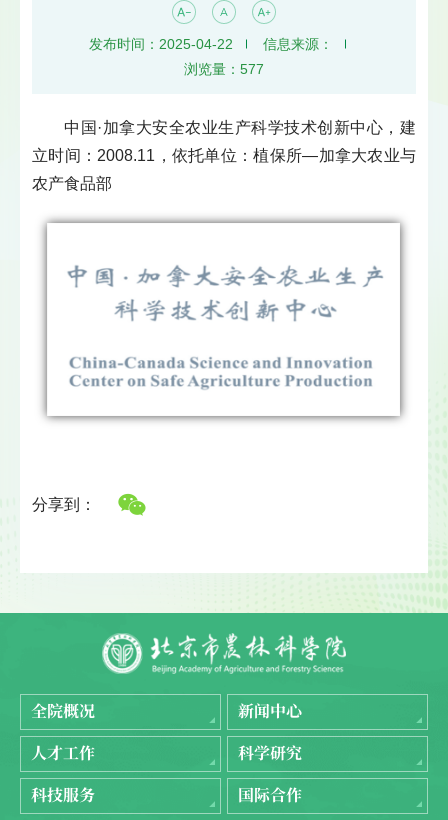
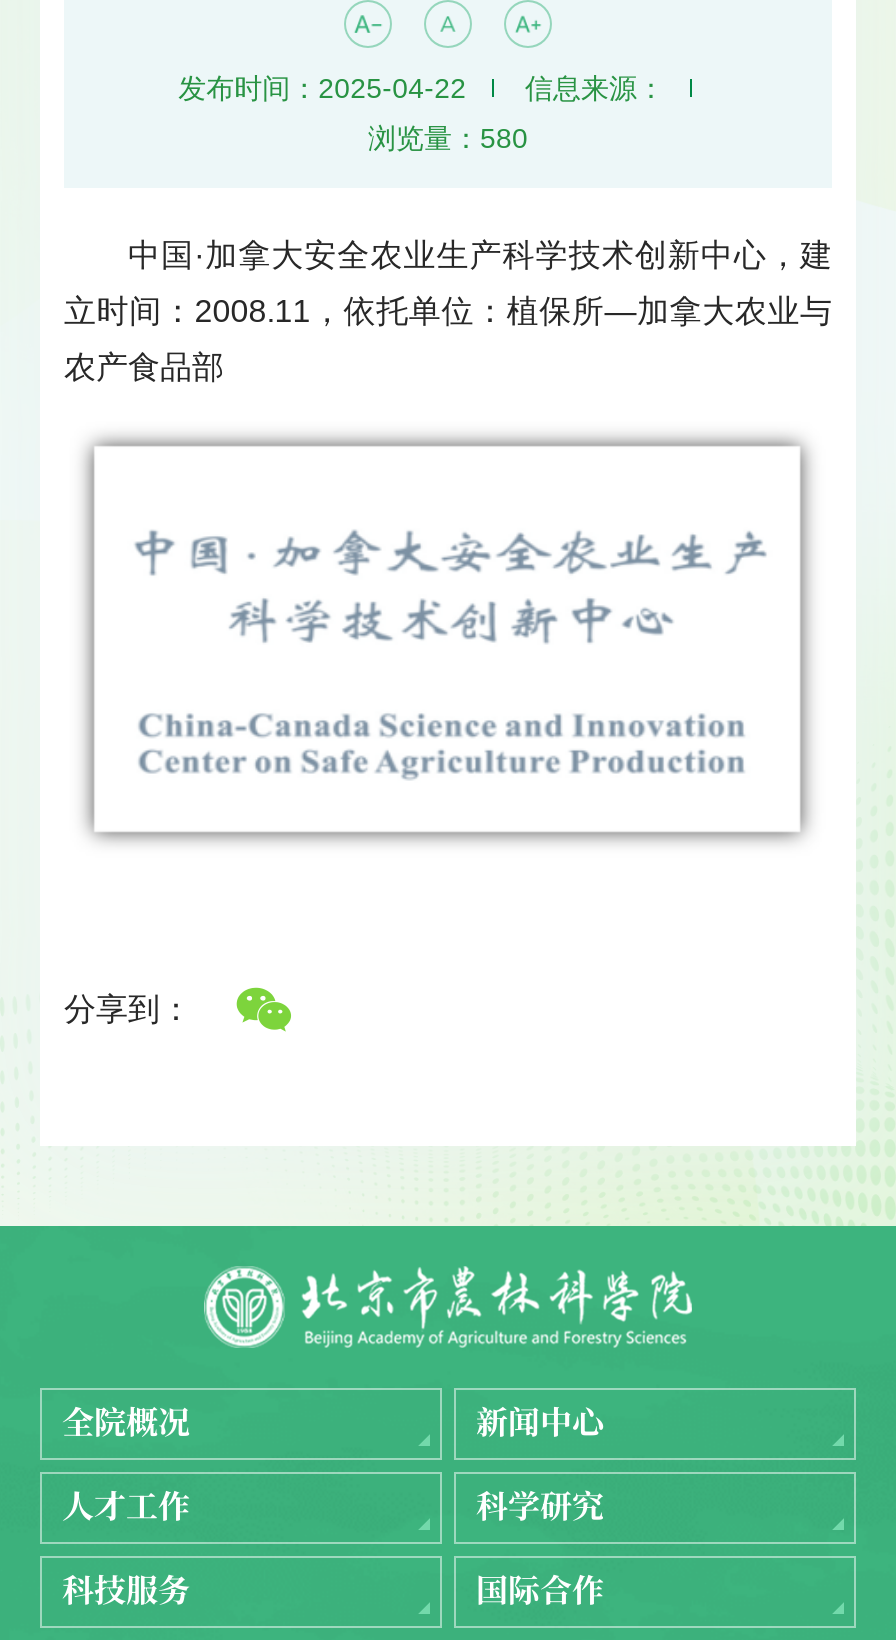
[184,61,264,77] 浏览量：577 -> [368,121,528,153] 浏览量：580

